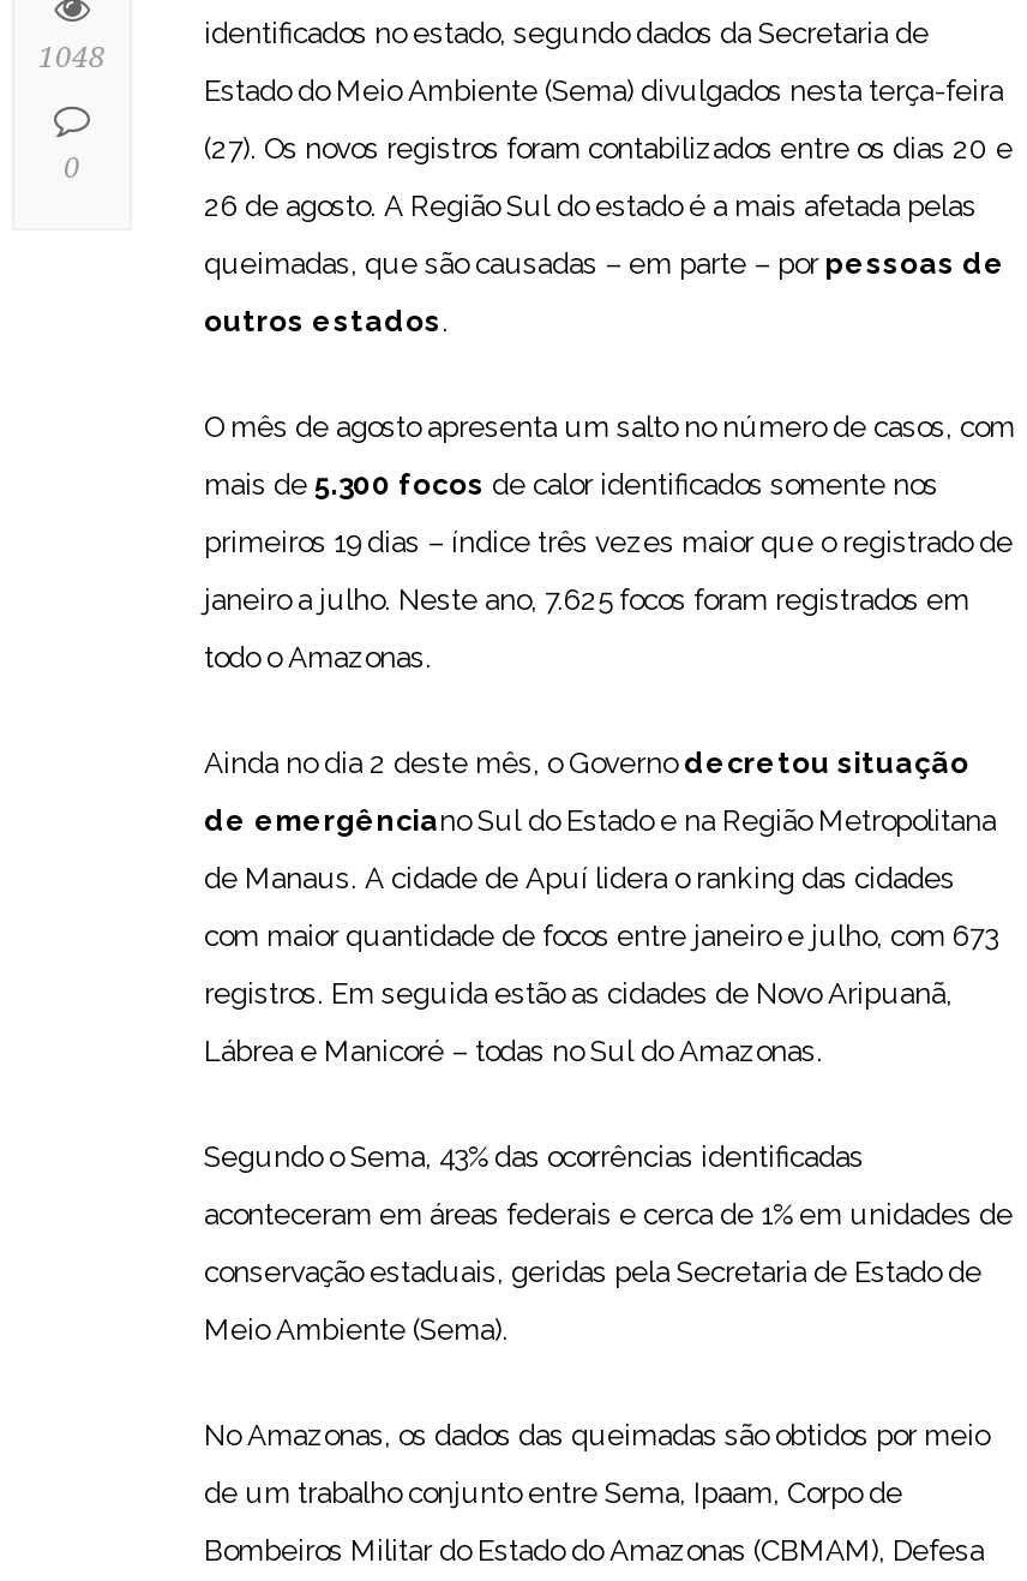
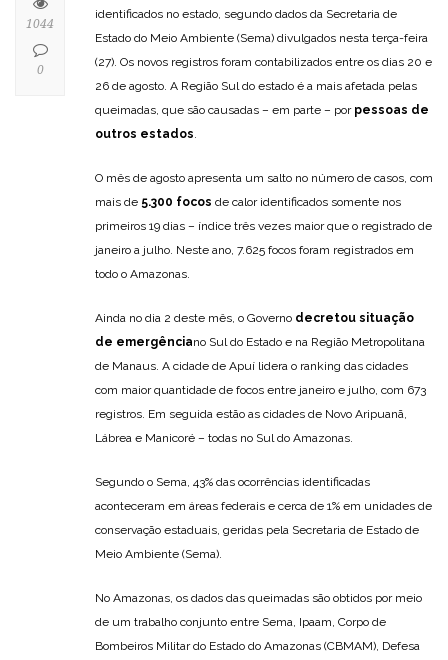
[38,40,106,74] 1048 -> [26,17,54,31] 1044

